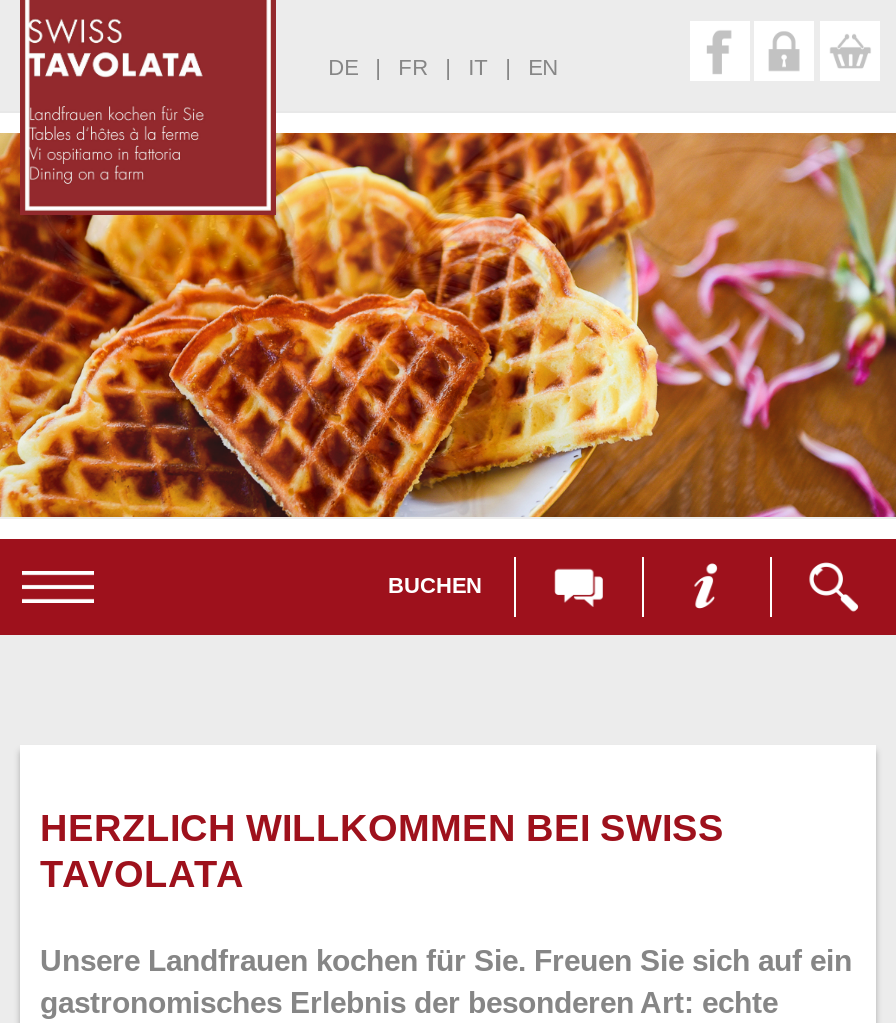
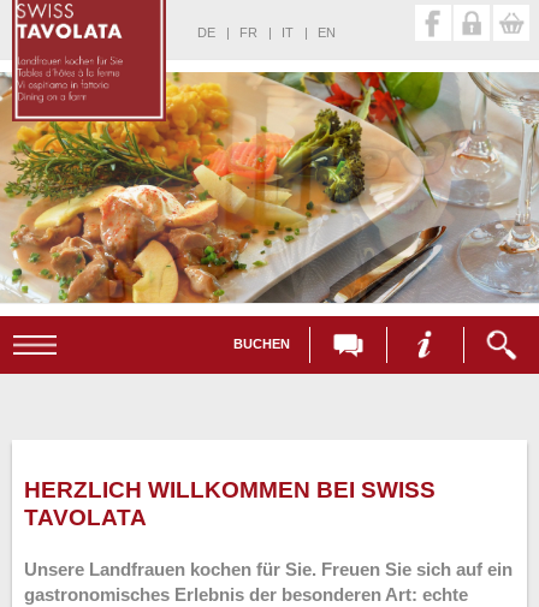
[6,131,890,519] [image] -> [4,71,535,304] [image]

